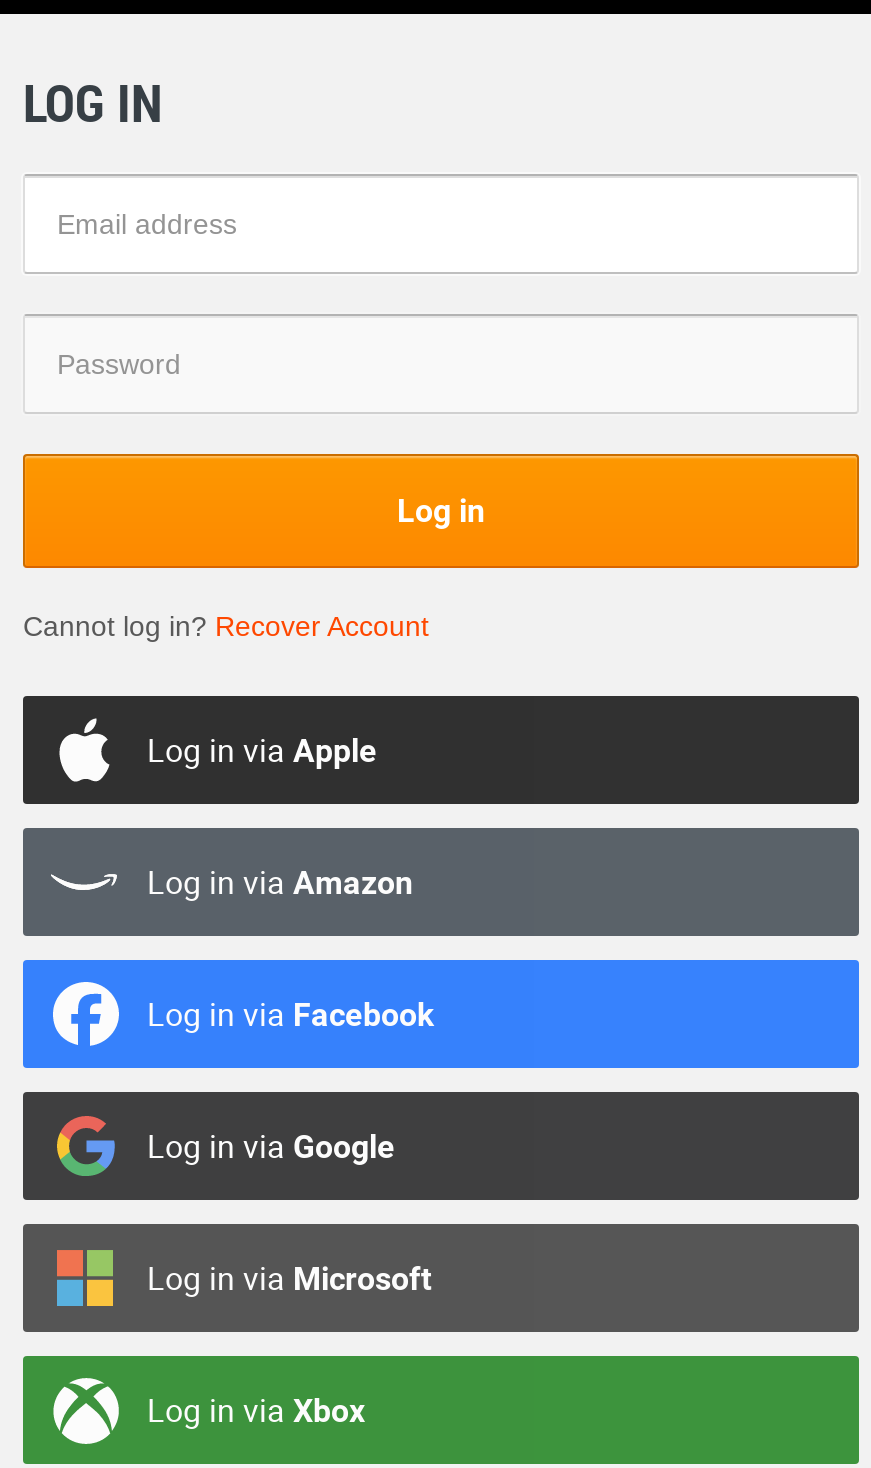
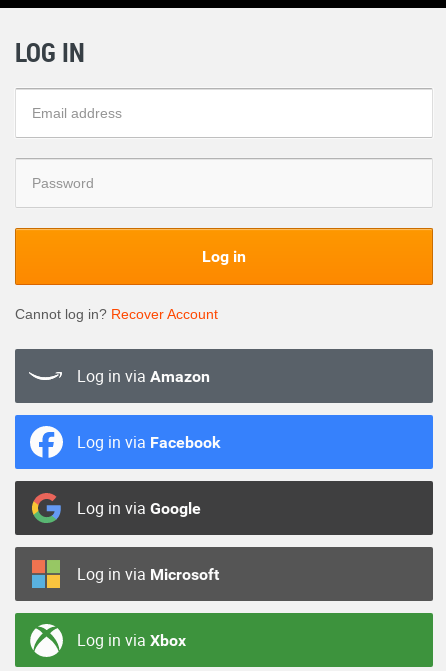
[147,727,377,771] Log in via Apple -> none

